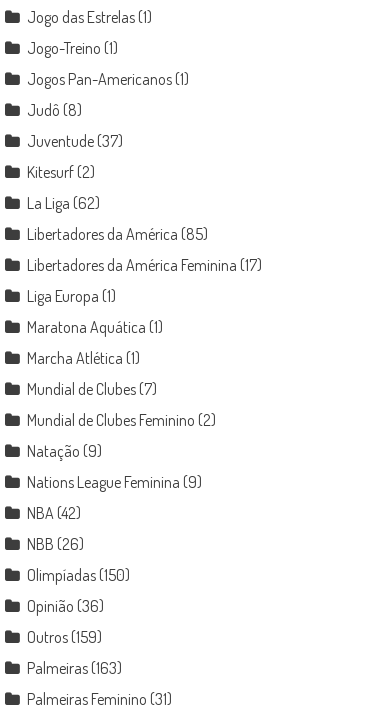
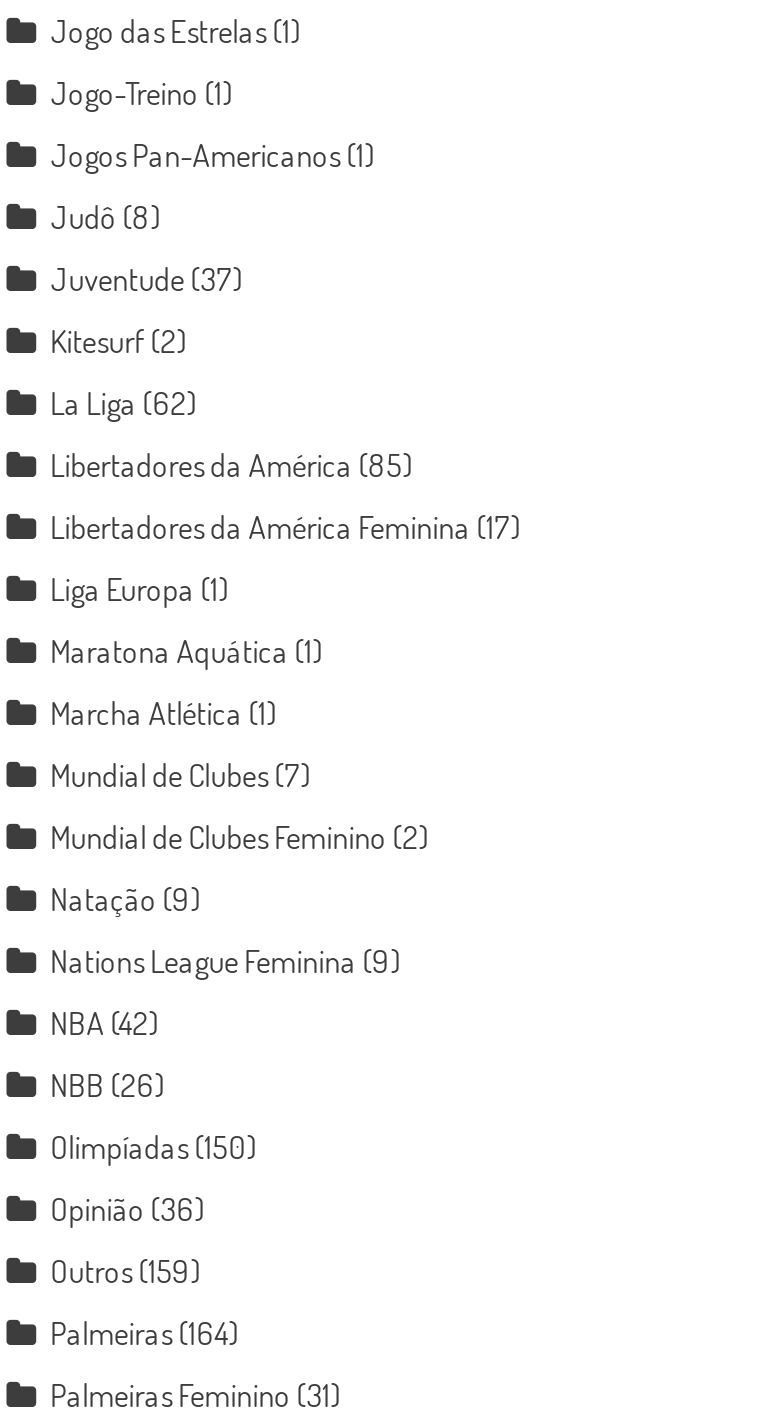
[27,658,122,678] Palmeiras (163) -> [50,1313,238,1353] Palmeiras (164)

